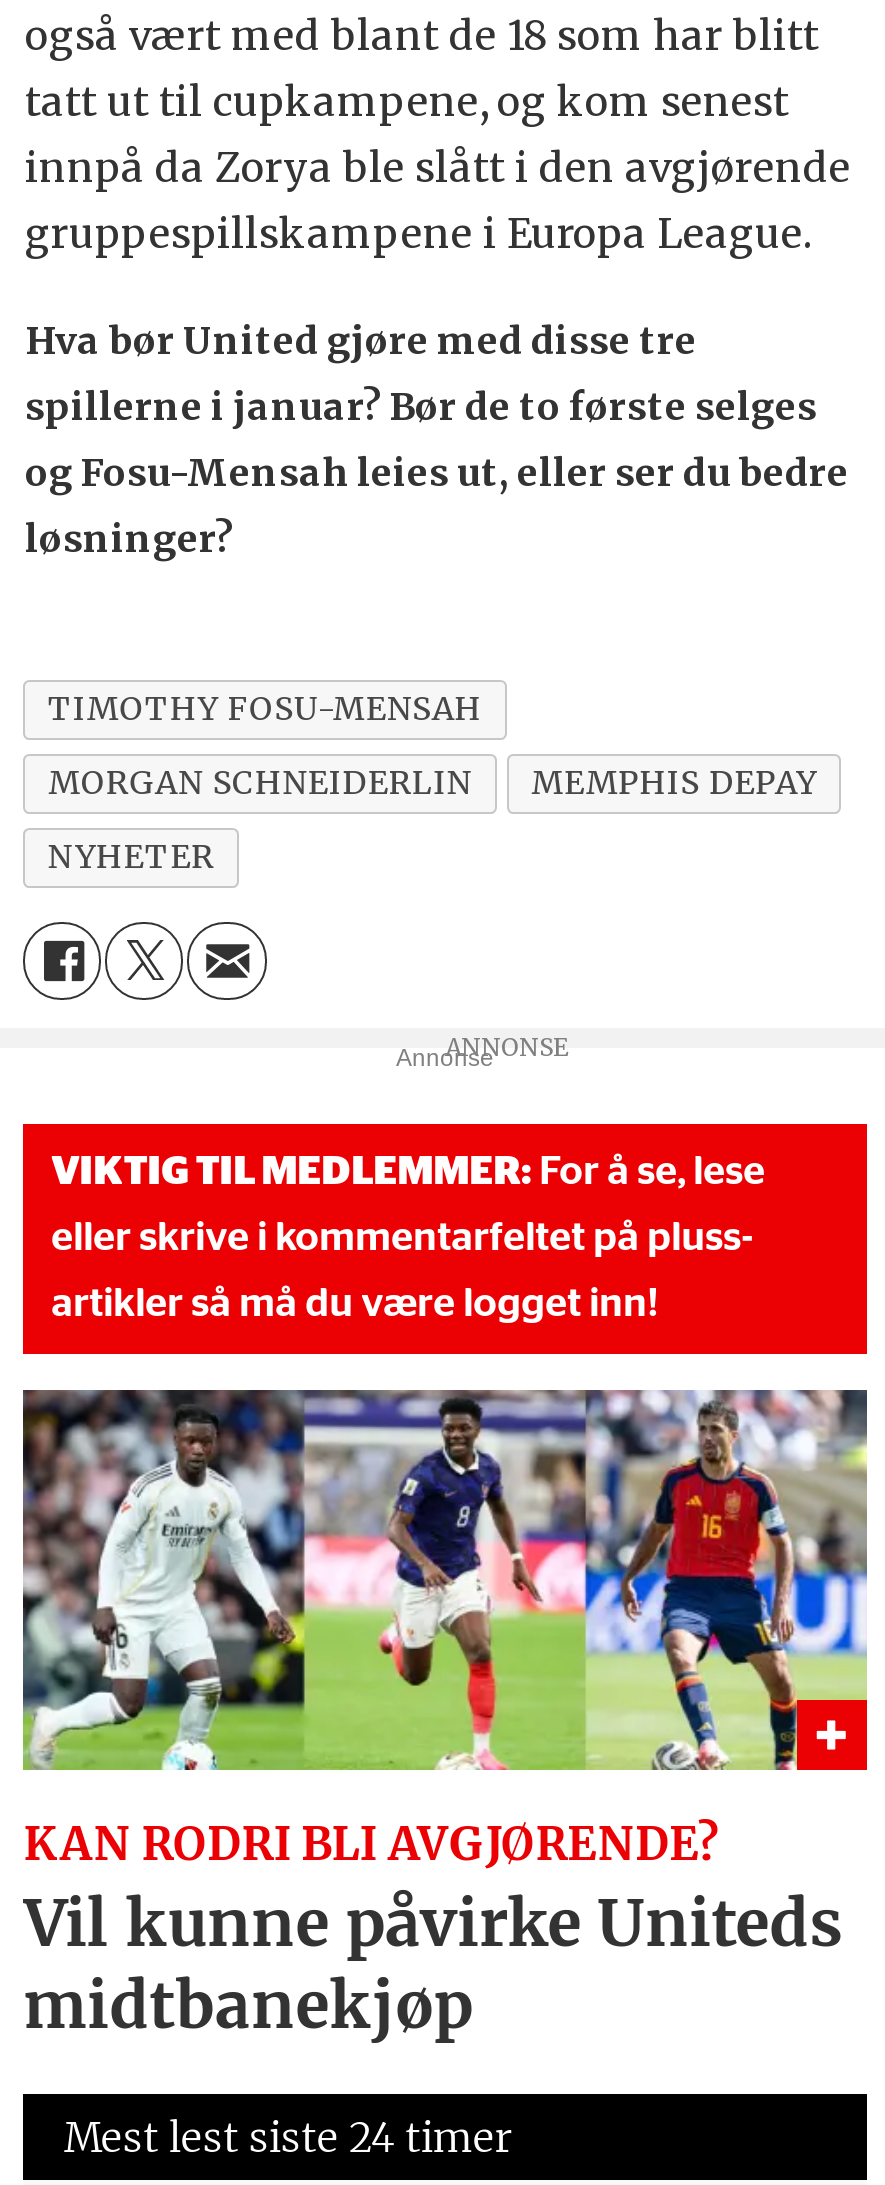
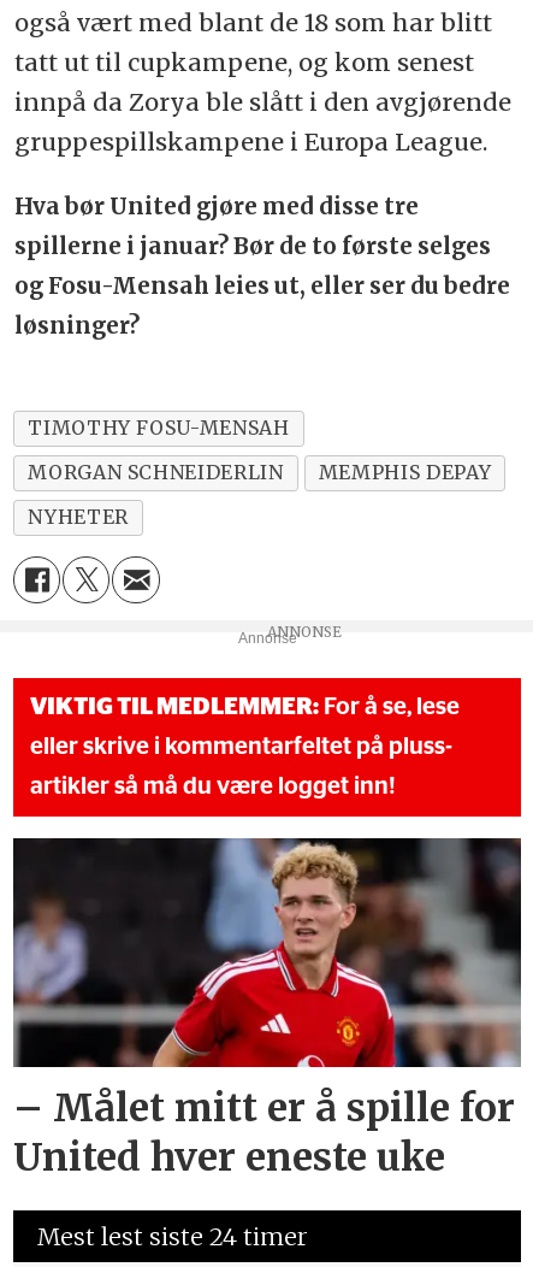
[23,1388,869,2046] [image] | KAN RODRI BLI AVGJØRENDE? | Vil kunne påvirke Uniteds | midtbanekjøp -> [13,837,522,1182] [image] | – Målet mitt er å spille for | United hver eneste uke

